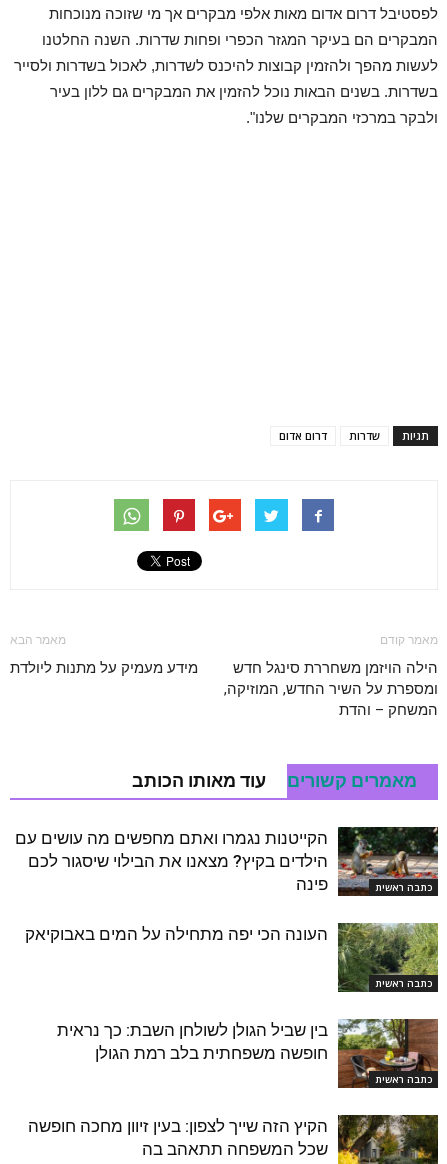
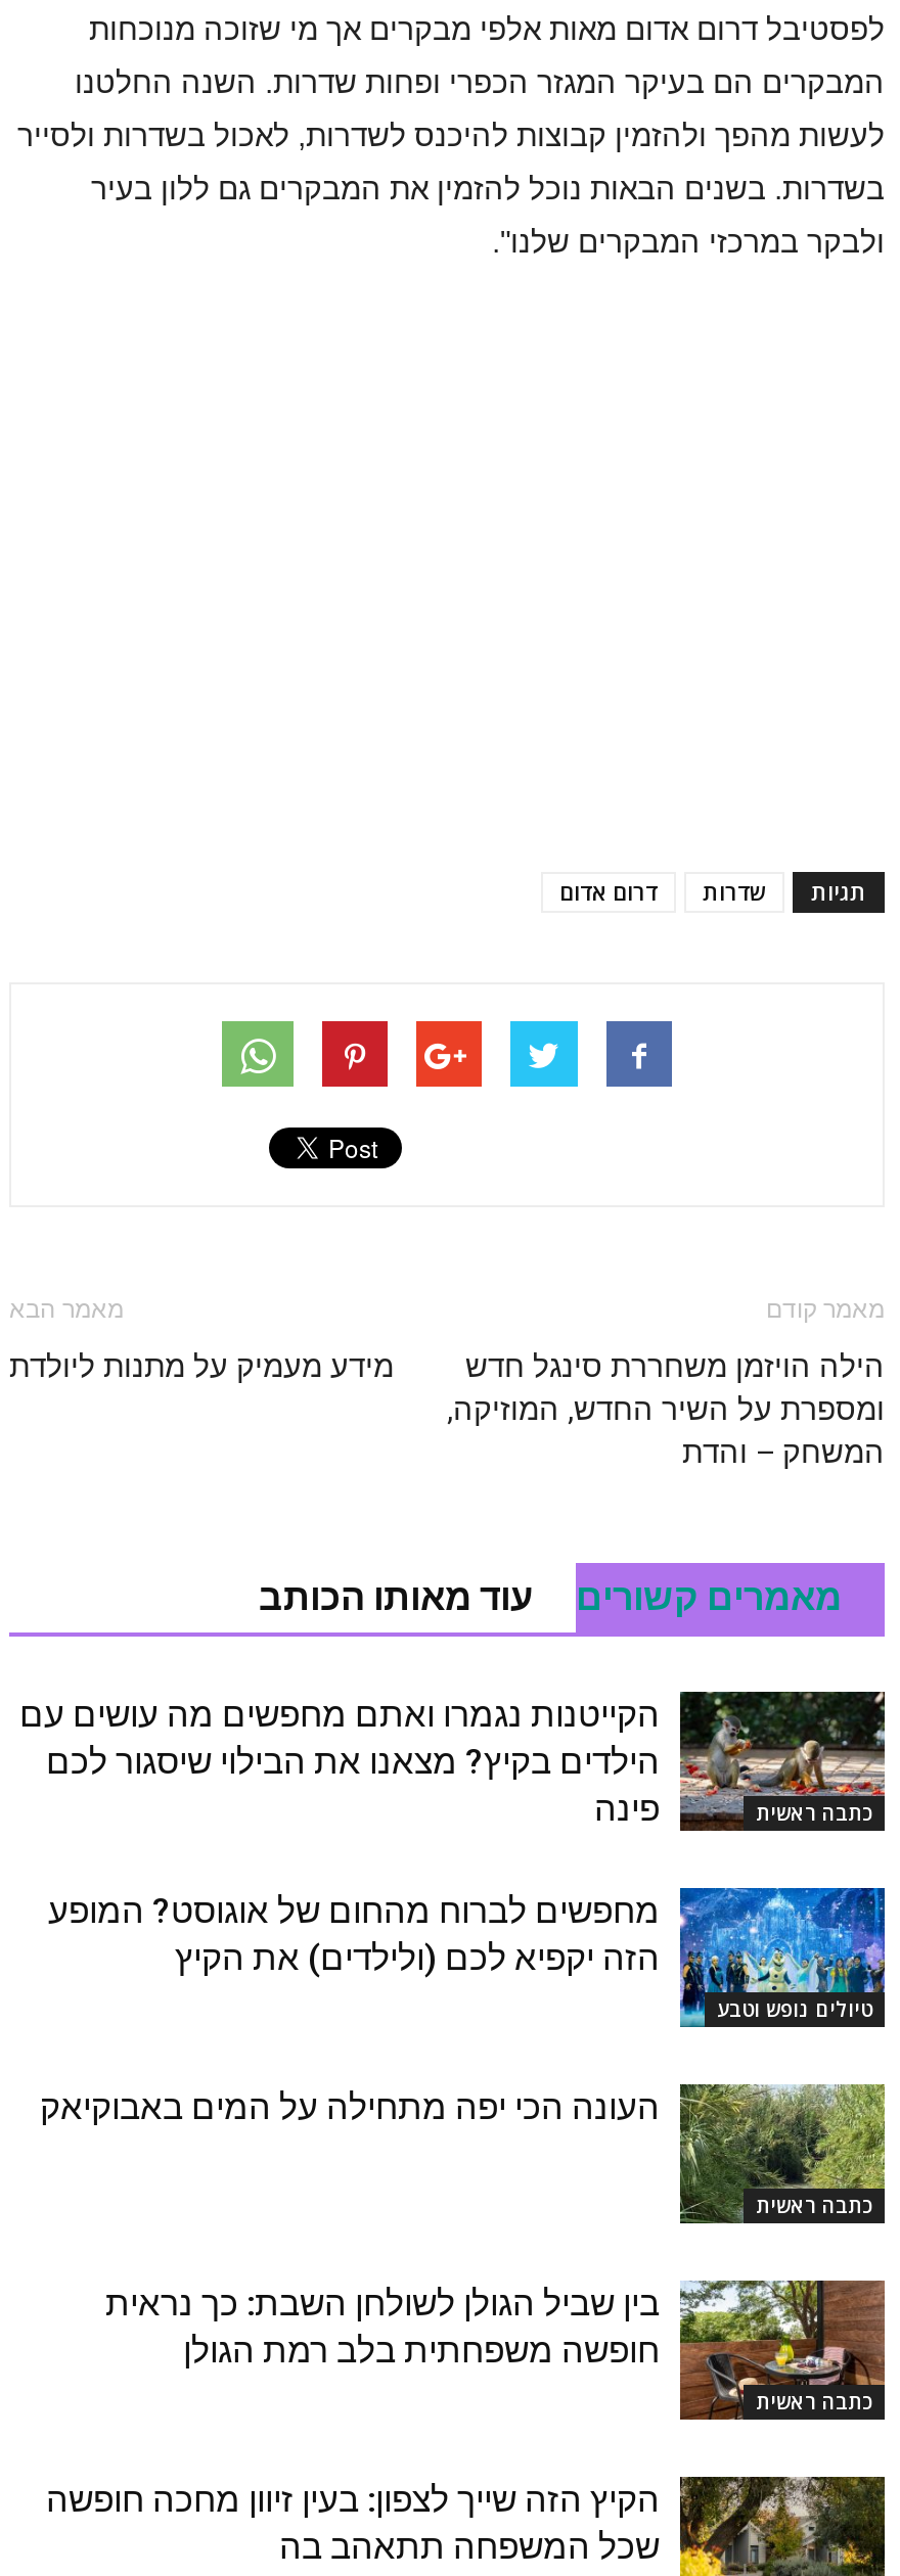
none -> [48,1889,660,1977] מחפשים לברוח מהחום של אוגוסט? המופע | הזה יקפיא לכם (ולילדים) את הקיץ
none -> [678,1885,887,2028] [image] | טיולים נופש וטבע

